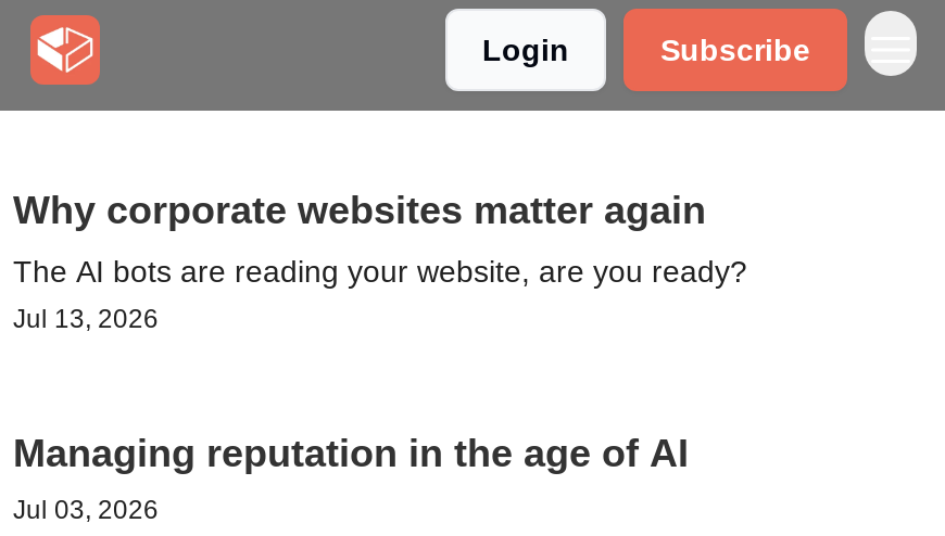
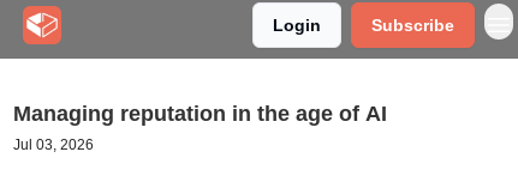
[13,189,747,334] Why corporate websites matter again | The AI bots are reading your website, are you ready? | Jul 13, 2026 -> none

